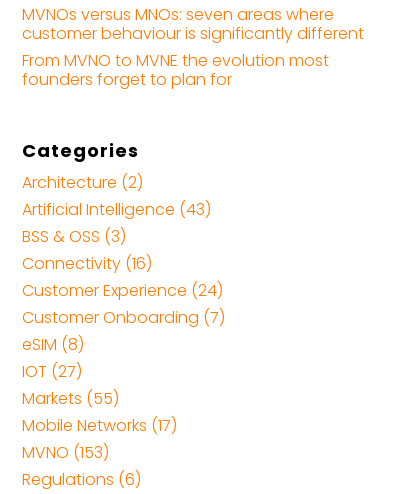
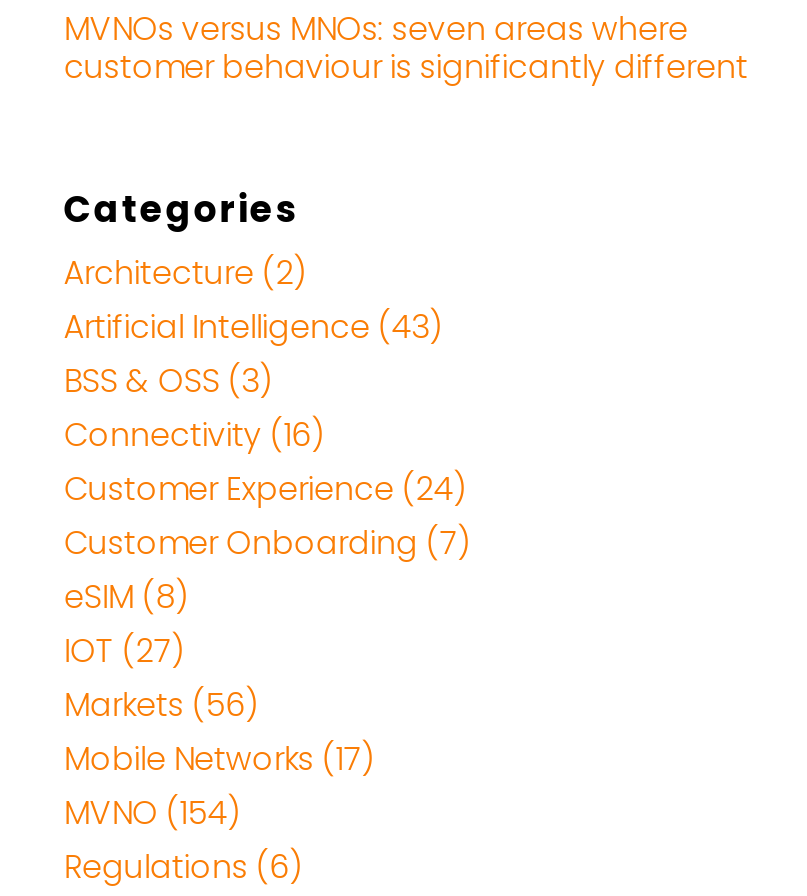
[22,49,329,91] From MVNO to MVNE the evolution most | founders forget to plan for -> none
[22,387,119,410] Markets (55) -> [64,682,258,728] Markets (56)
[22,441,109,464] MVNO (153) -> [64,790,240,836] MVNO (154)

